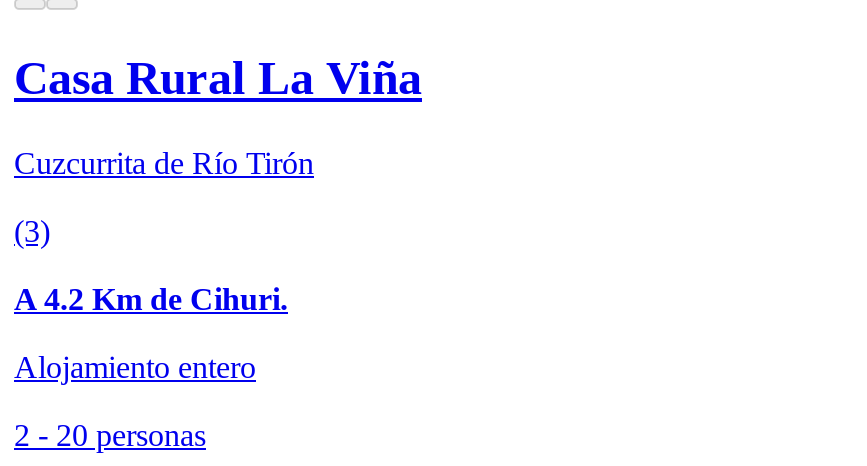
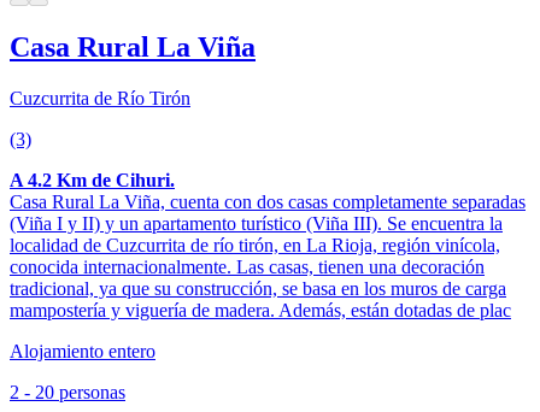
none -> [10,191,526,320] Casa Rural La Viña, cuenta con dos casas completamente separadas | (Viña I y II) y un apartamento turístico (Viña III). Se encuentra la | localidad de Cuzcurrita de río tirón, en La Rioja, región vinícola, | conocida internacionalmente. Las casas, tienen una decoración | tradicional, ya que su construcción, se basa en los muros de carga | mampostería y viguería de madera. Además, están dotadas de plac

